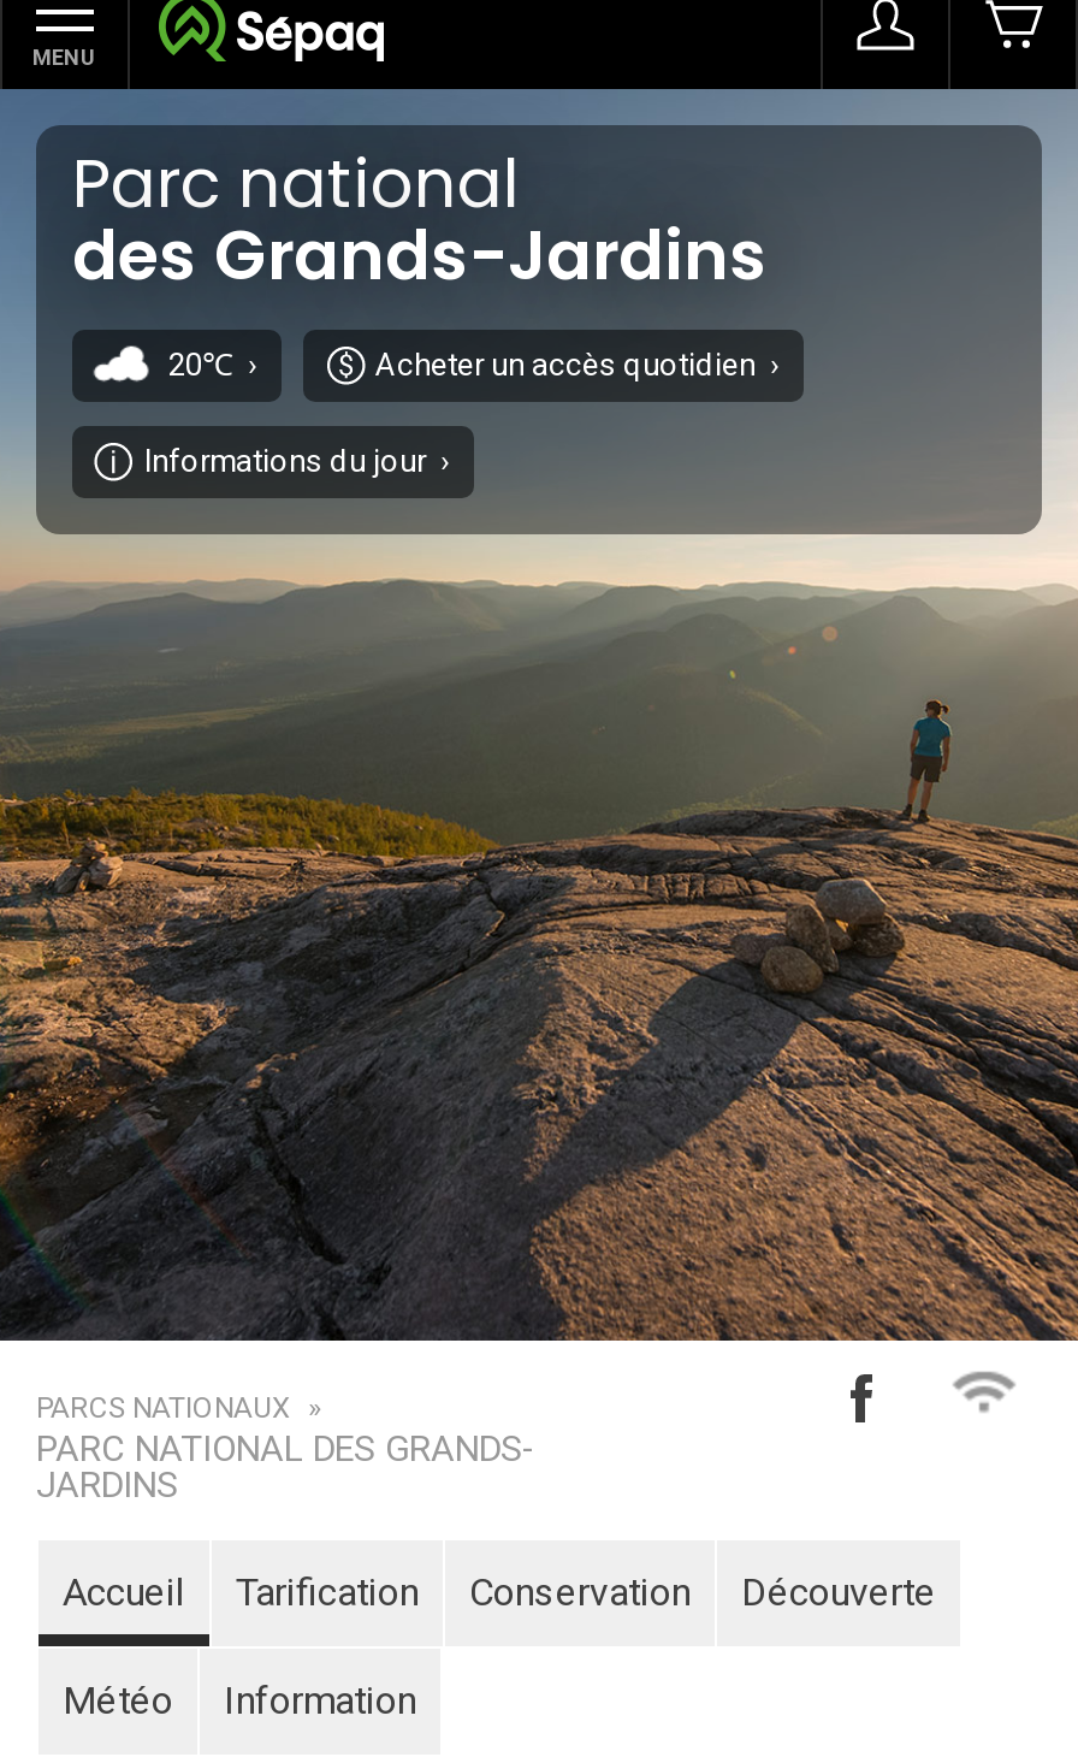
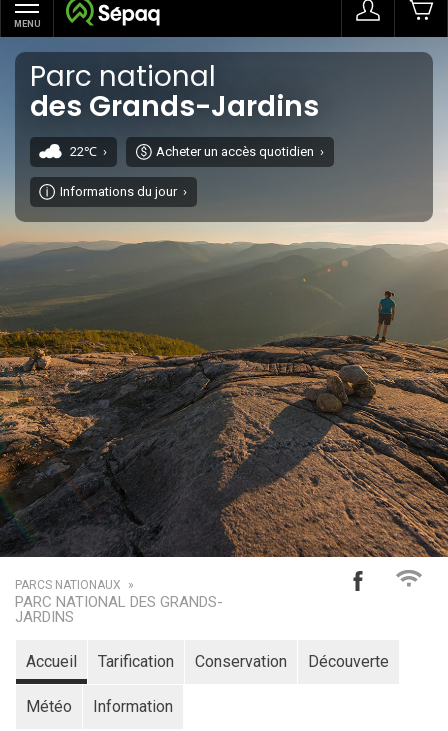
[168,347,257,383] 20℃ › -> [70,144,107,159] 22℃ ›

